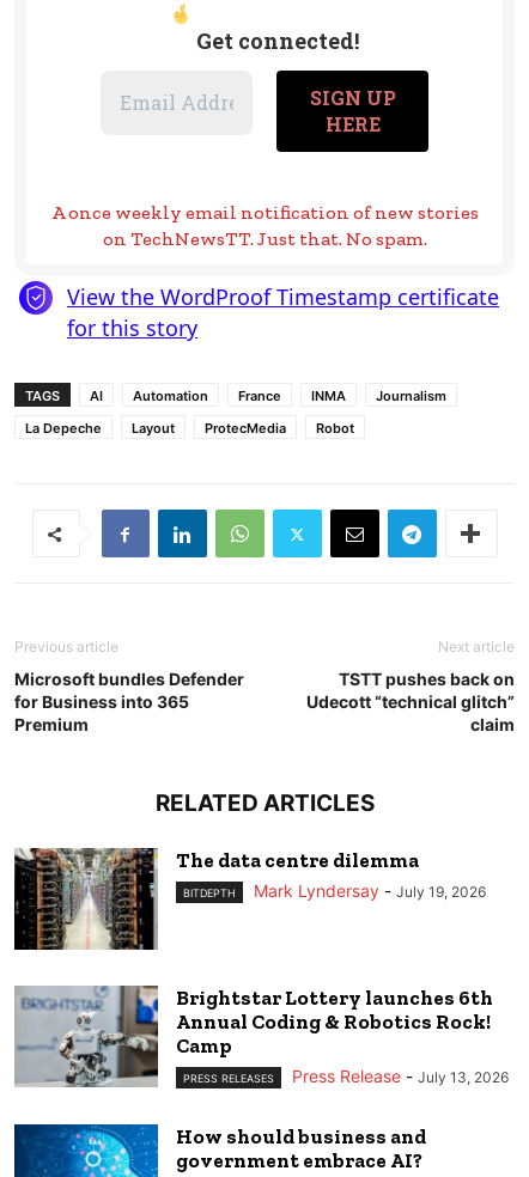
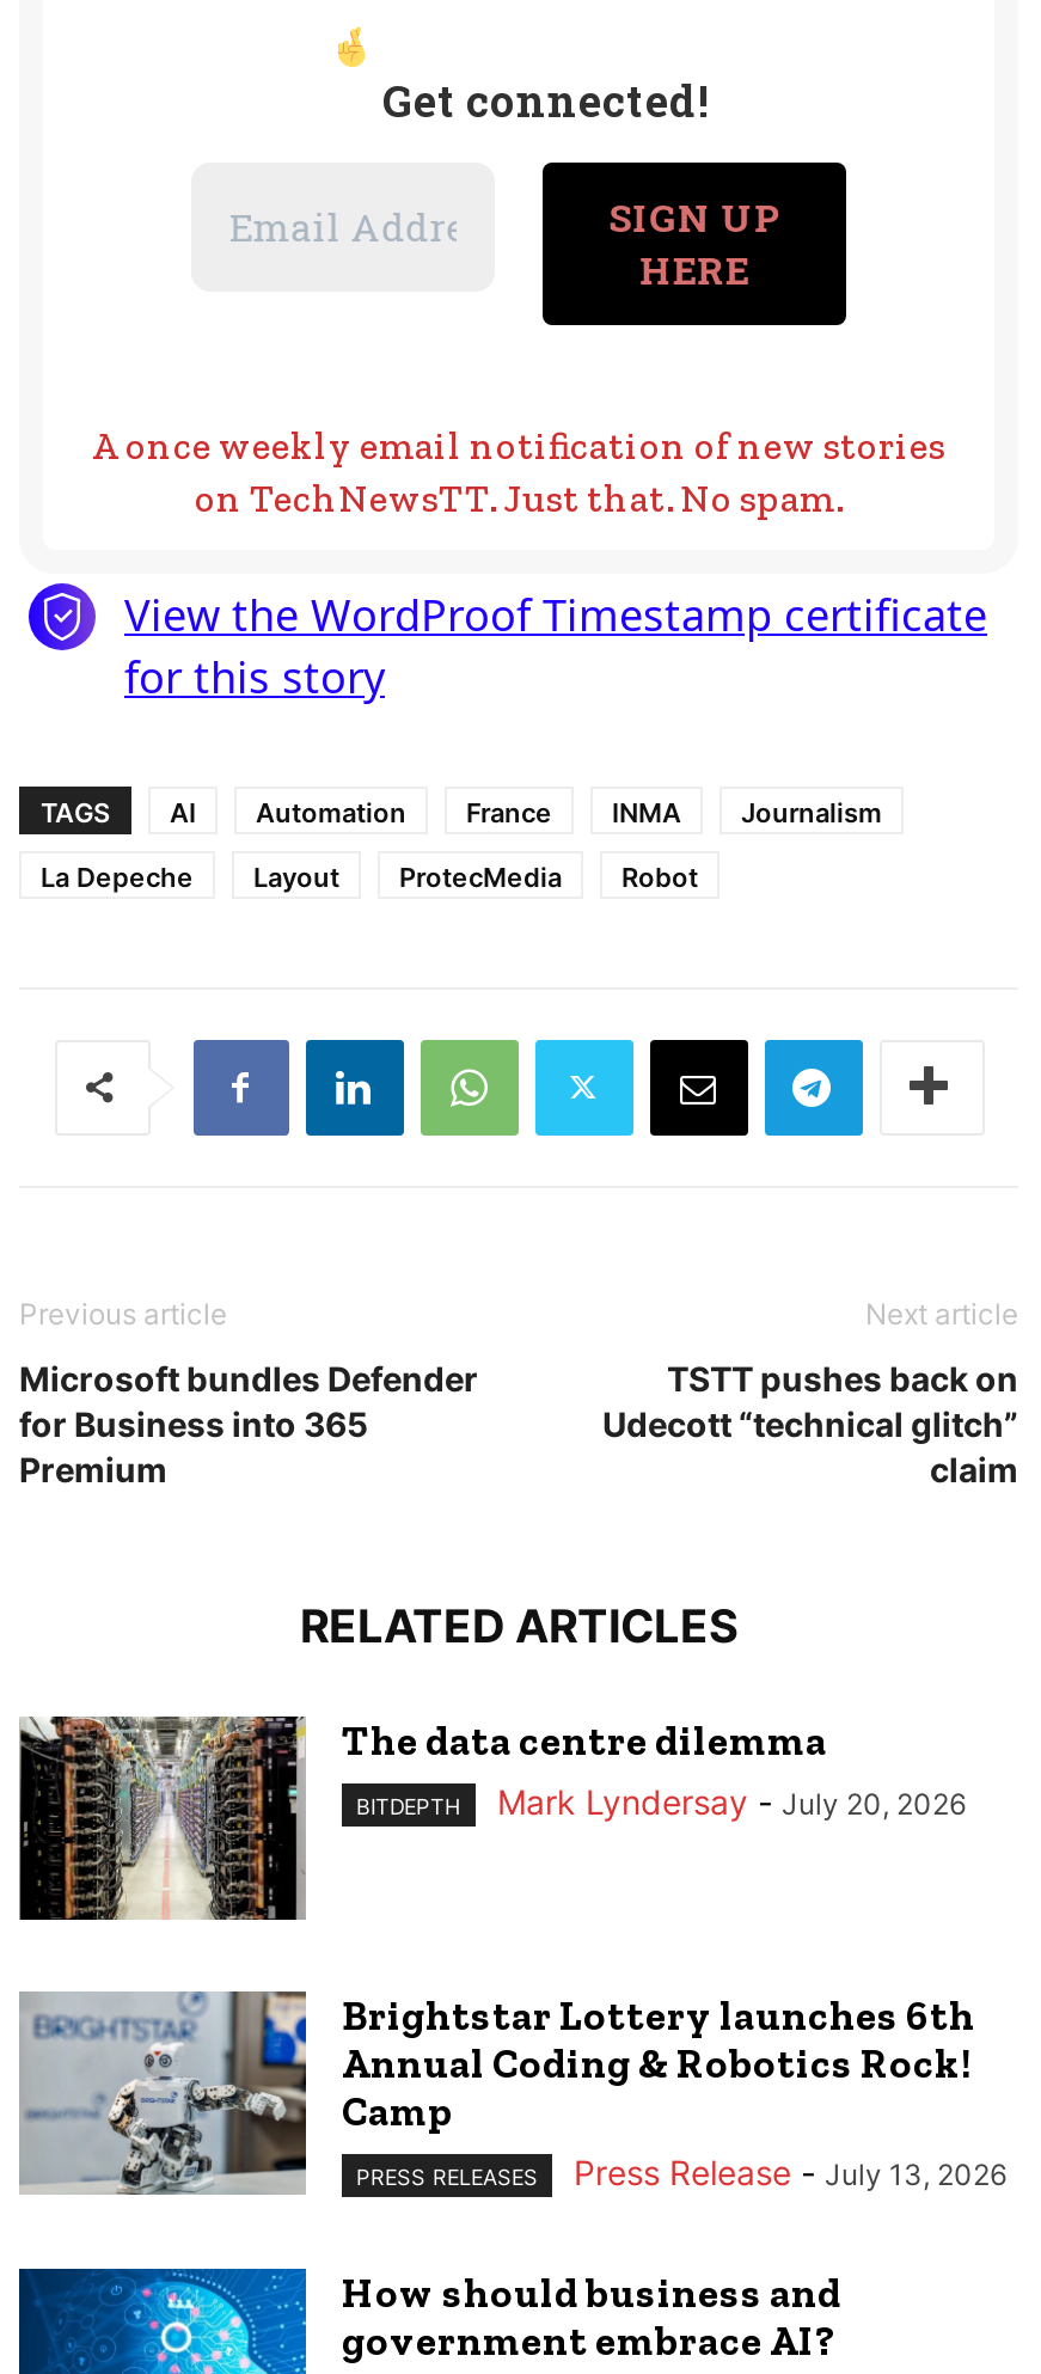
[254,880,486,901] Mark Lyndersay - July 19, 2026 -> [497,1781,966,1822] Mark Lyndersay - July 20, 2026

